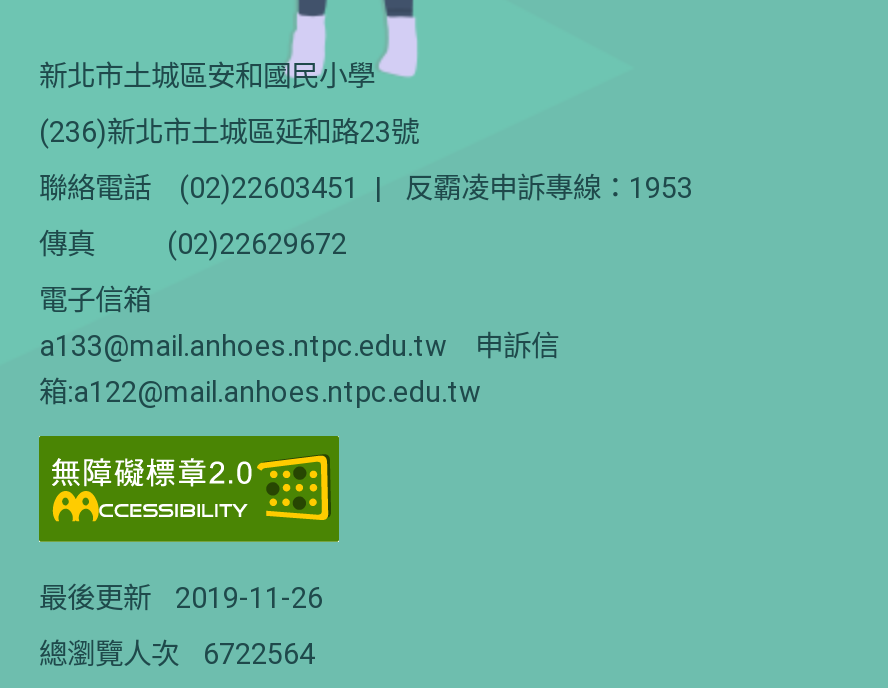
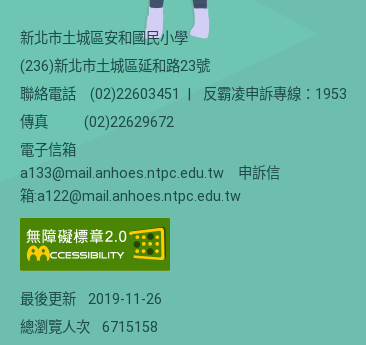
[39,638,315,672] 總瀏覽人次 6722564 -> [20,319,158,336] 總瀏覽人次 6715158

